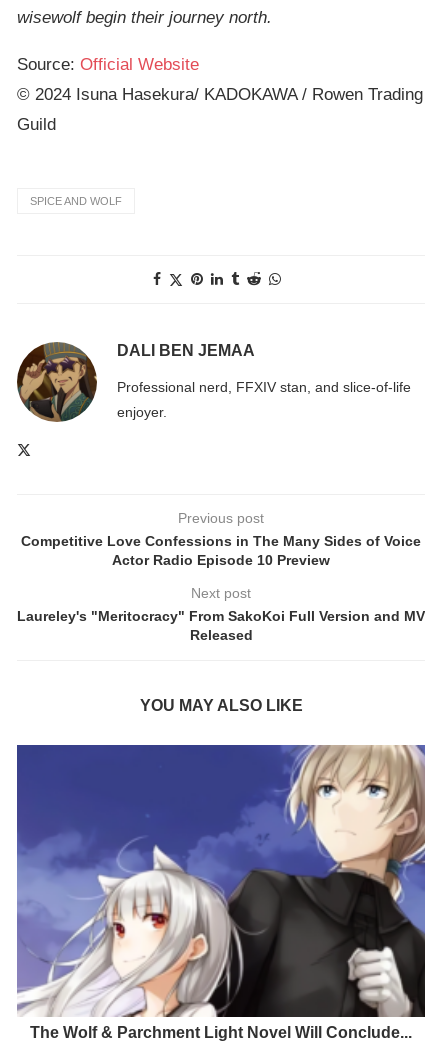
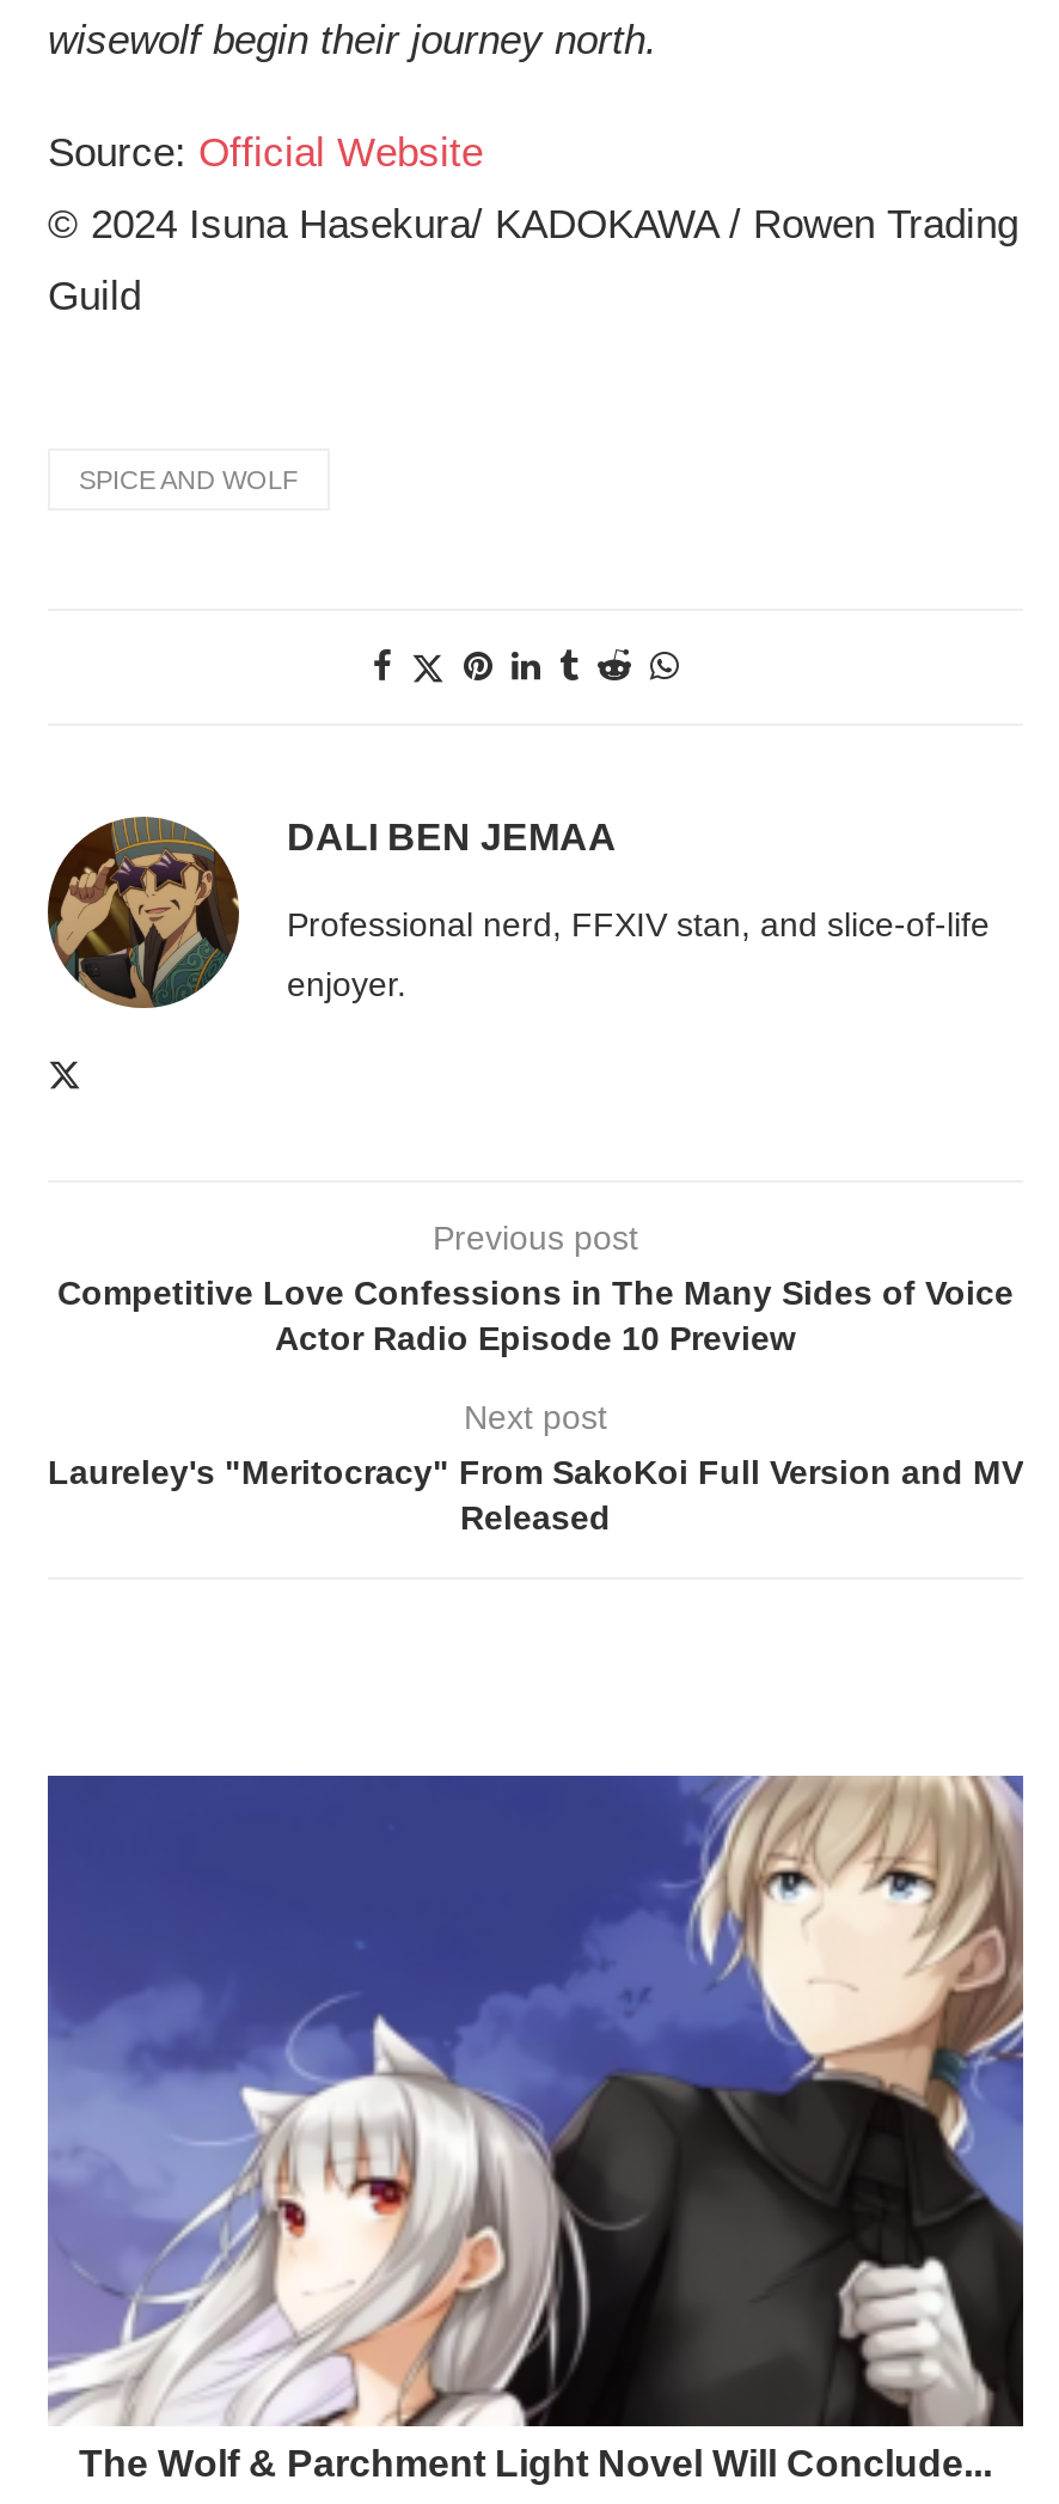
[139,697,302,714] YOU MAY ALSO LIKE -> none

